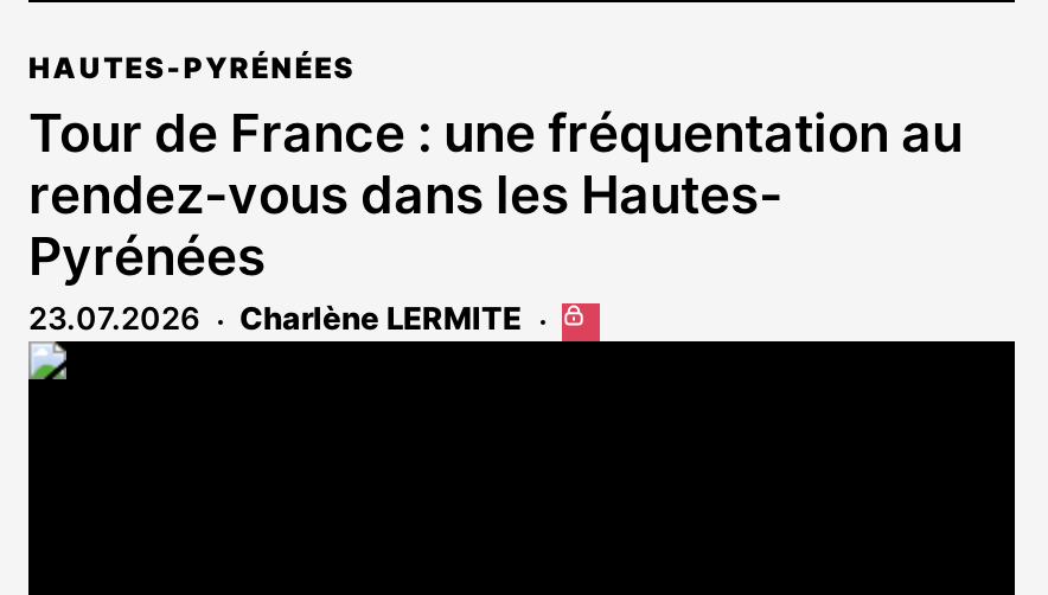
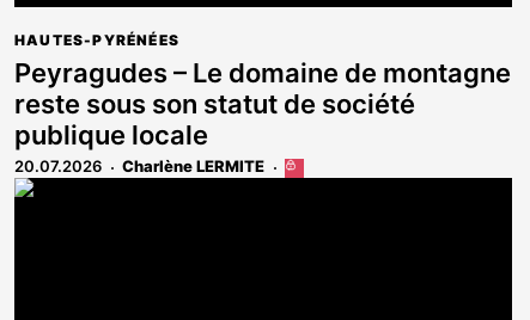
[28,103,963,338] Tour de France : une fréquentation au | rendez-vous dans les Hautes- | Pyrénées | 23.07.2026 -> [14,57,511,176] Peyragudes – Le domaine de montagne | reste sous son statut de société | publique locale | 20.07.2026

